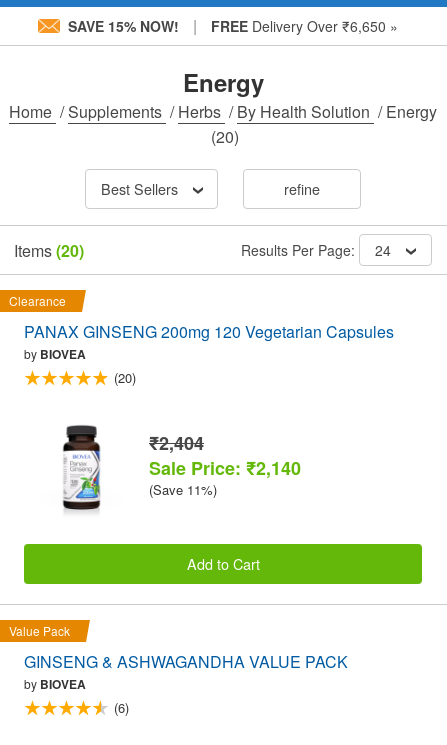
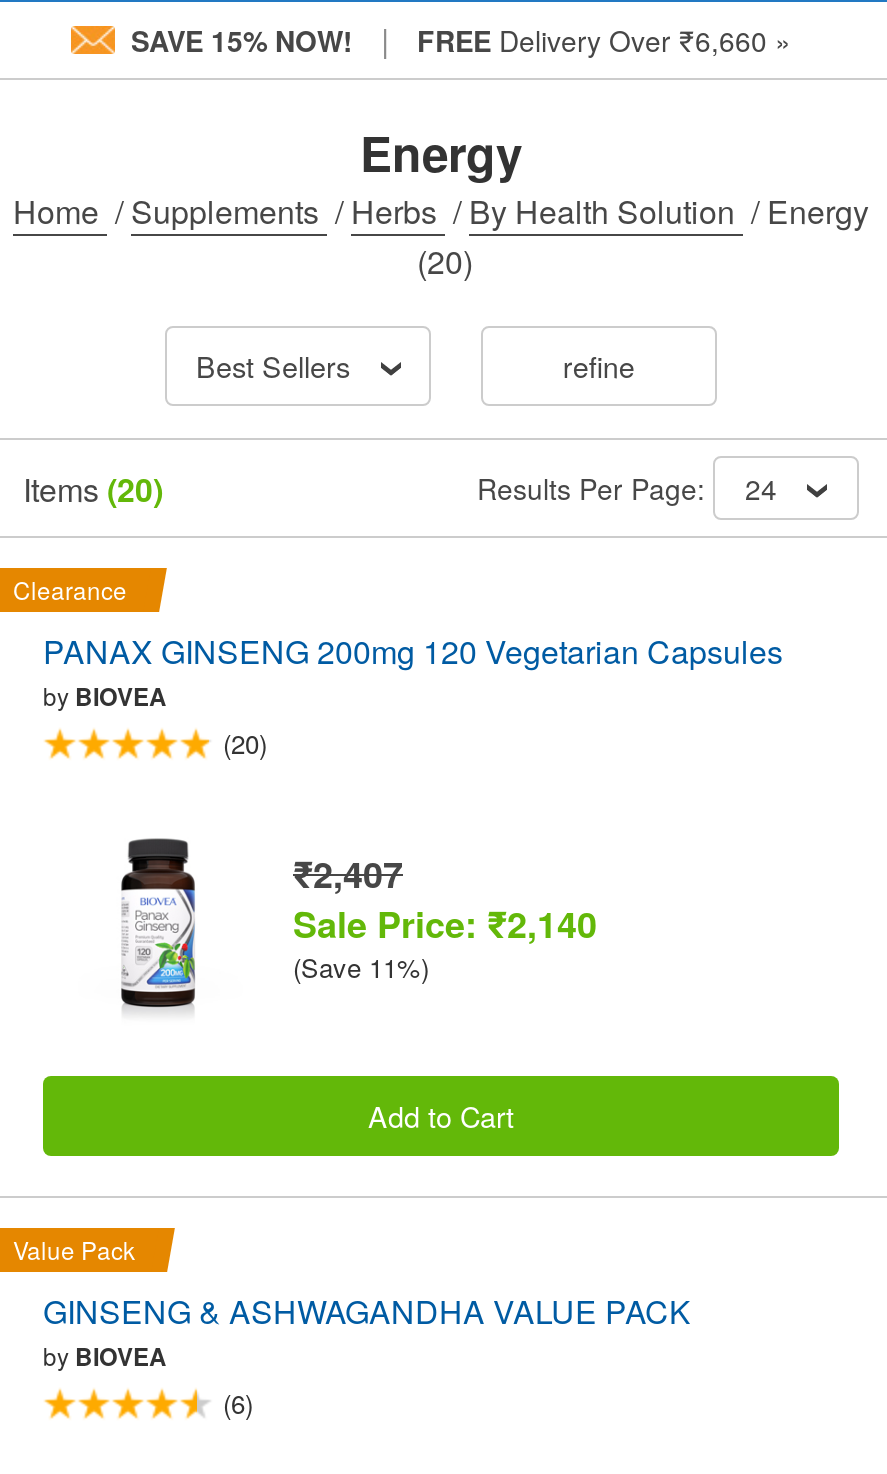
[211,16,398,36] FREE Delivery Over ₹6,650 » -> [417,20,791,60] FREE Delivery Over ₹6,660 »
[149,430,204,456] ₹2,404 -> [293,847,403,899] ₹2,407

